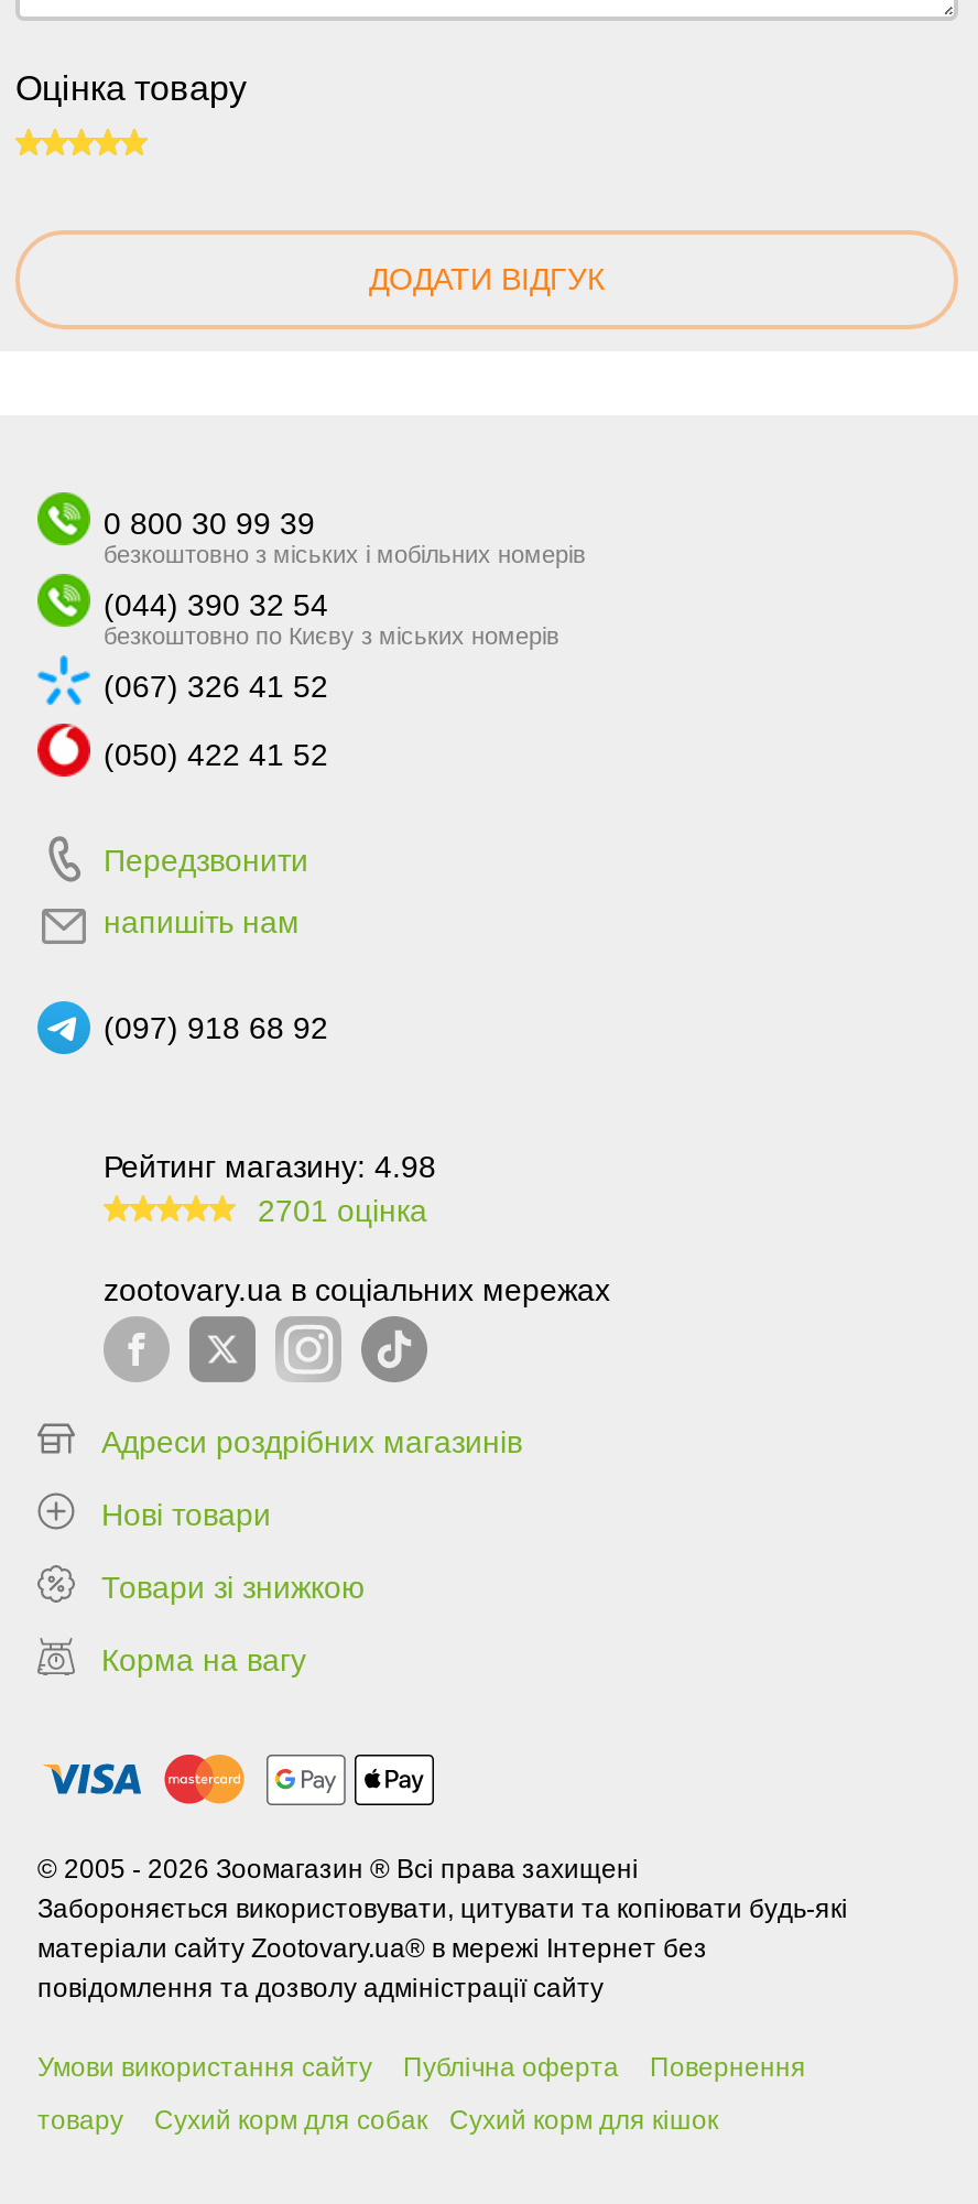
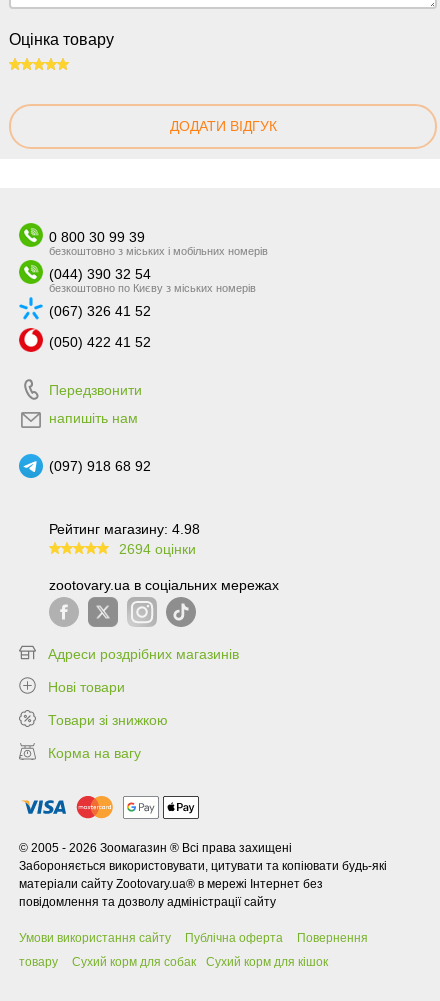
[258,1193,427,1228] 2701 оцінка -> [119,541,196,557] 2694 оцінки

